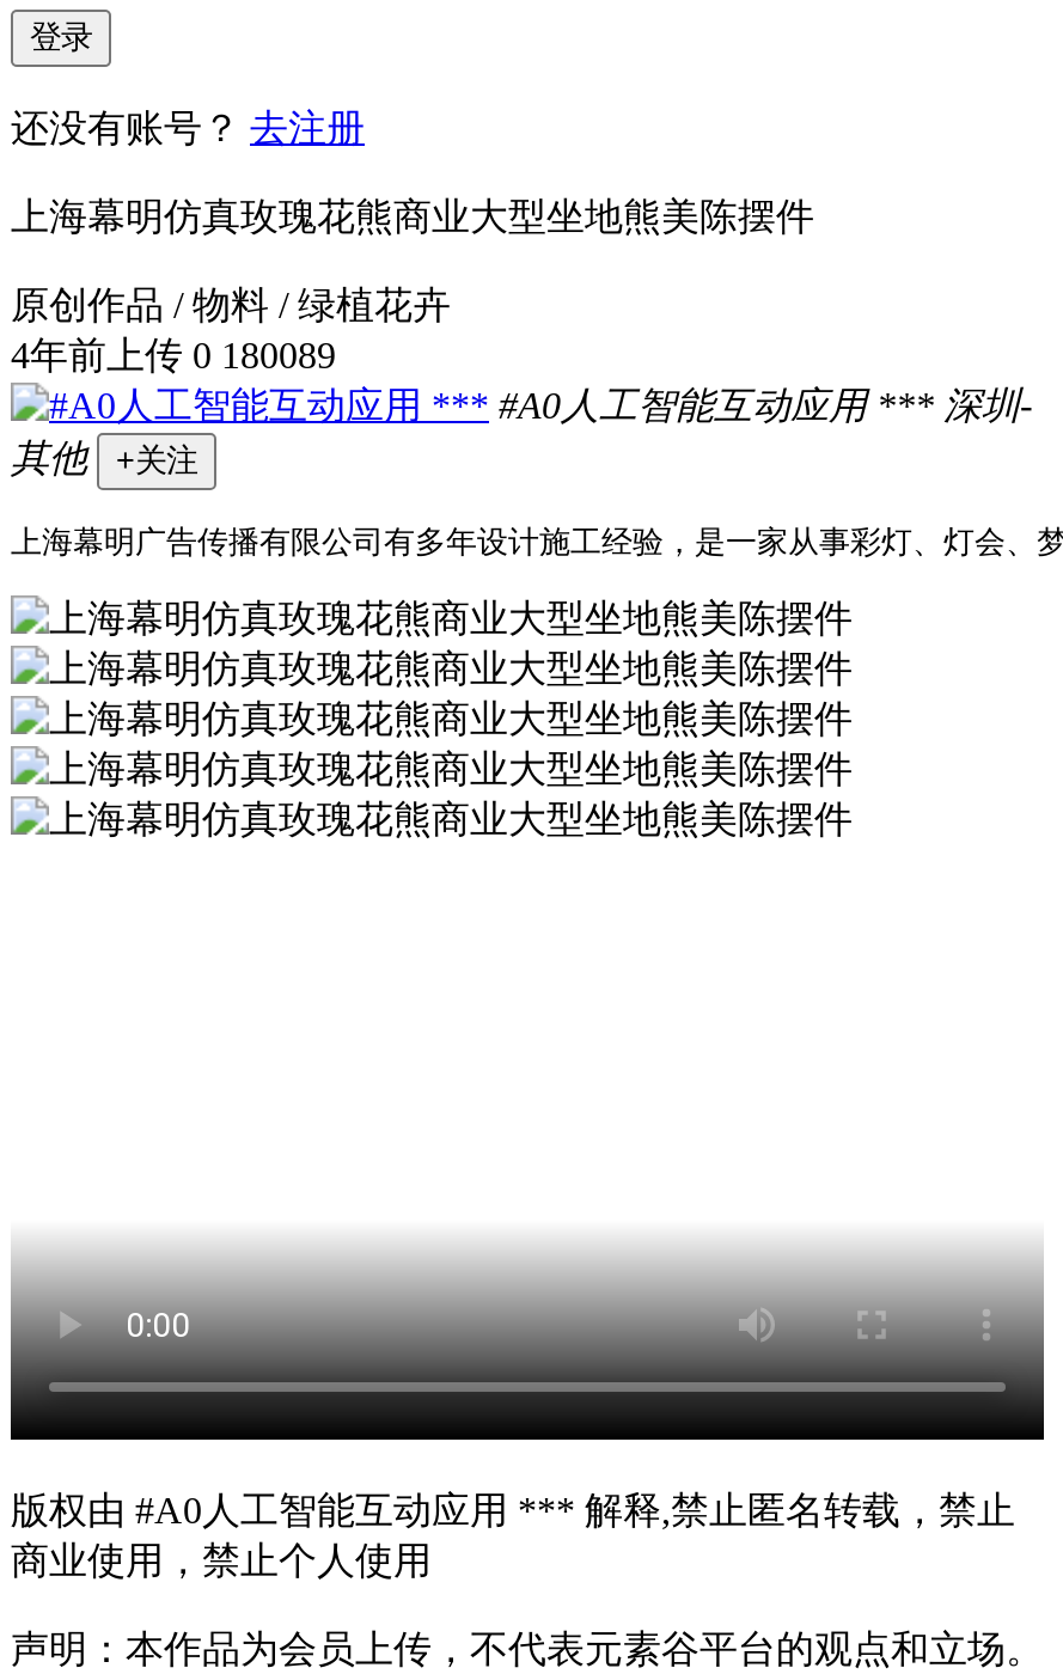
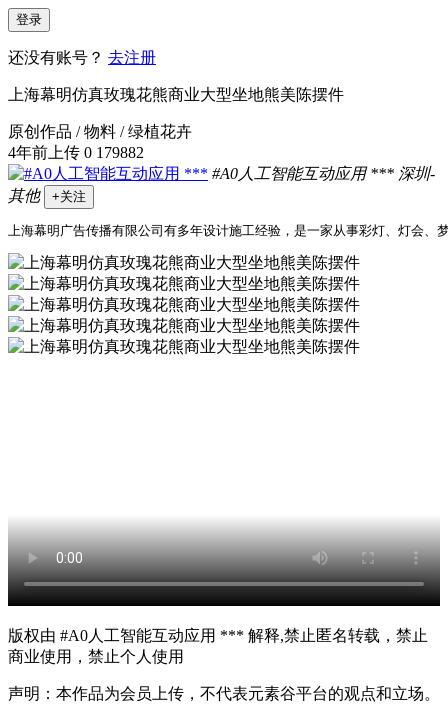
[11,335,336,375] 4年前上传 0 180089 -> [8,144,144,161] 4年前上传 0 179882

